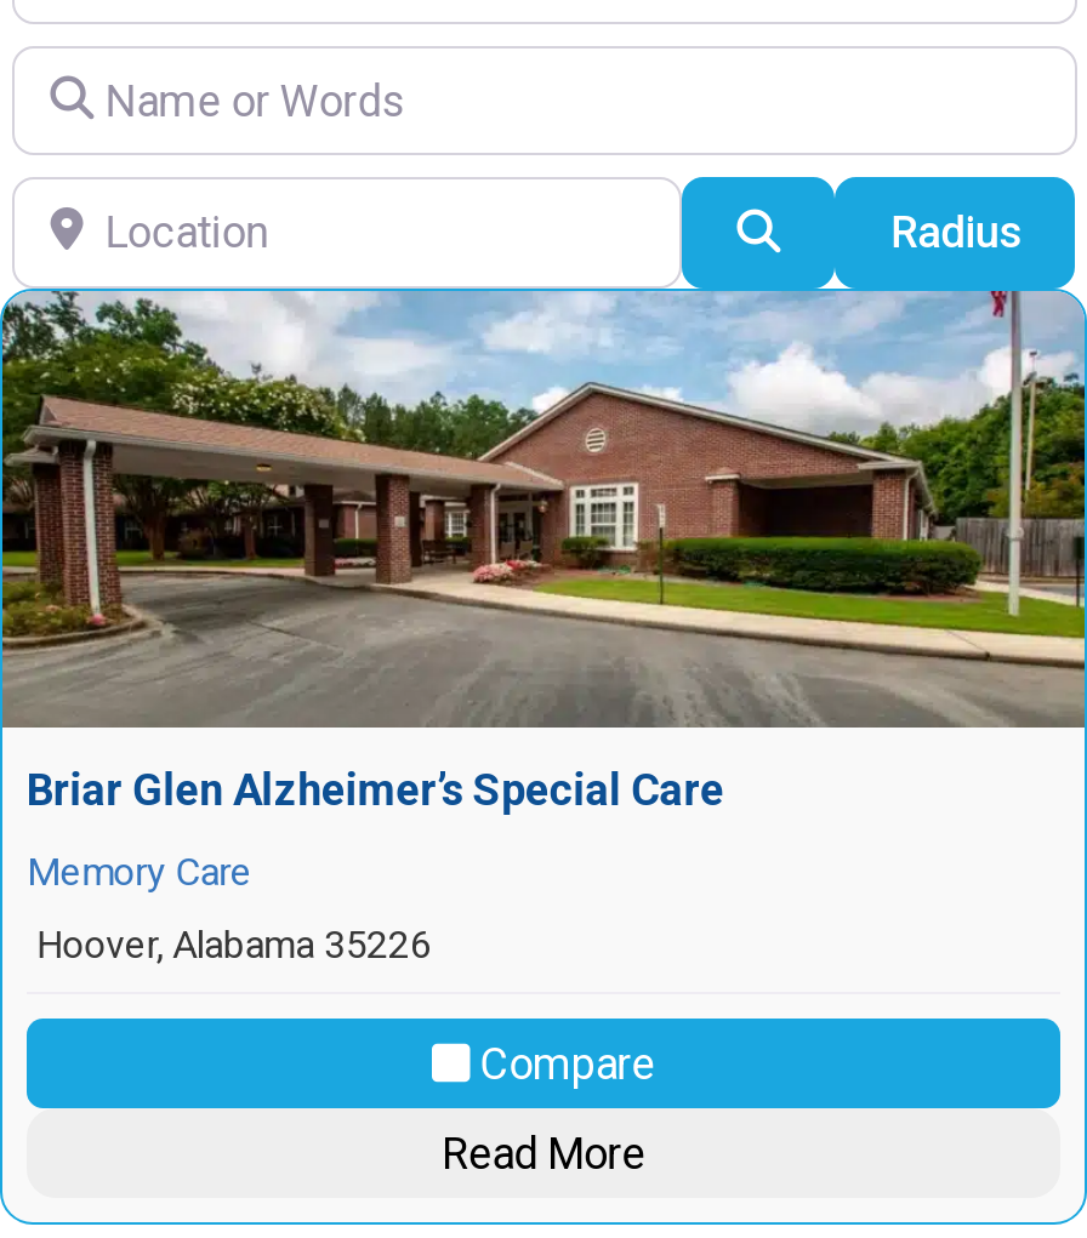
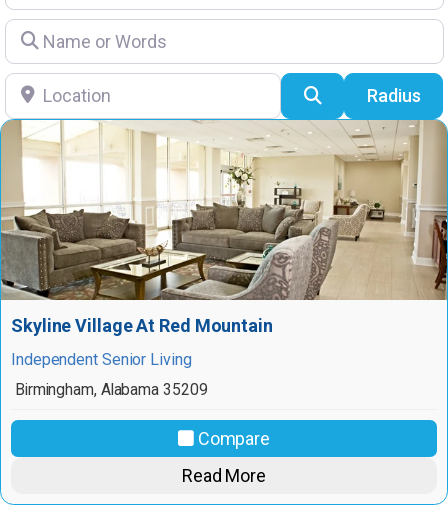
[7,289,1080,814] [image] | Briar Glen Alzheimer’s Special Care -> [3,119,445,336] [image] | Skyline Village At Red Mountain
[27,848,252,894] Memory Care -> [11,350,191,369] Independent Senior Living
[36,921,431,967] Hoover, Alabama 35226 -> [15,380,207,399] Birmingham, Alabama 35209

